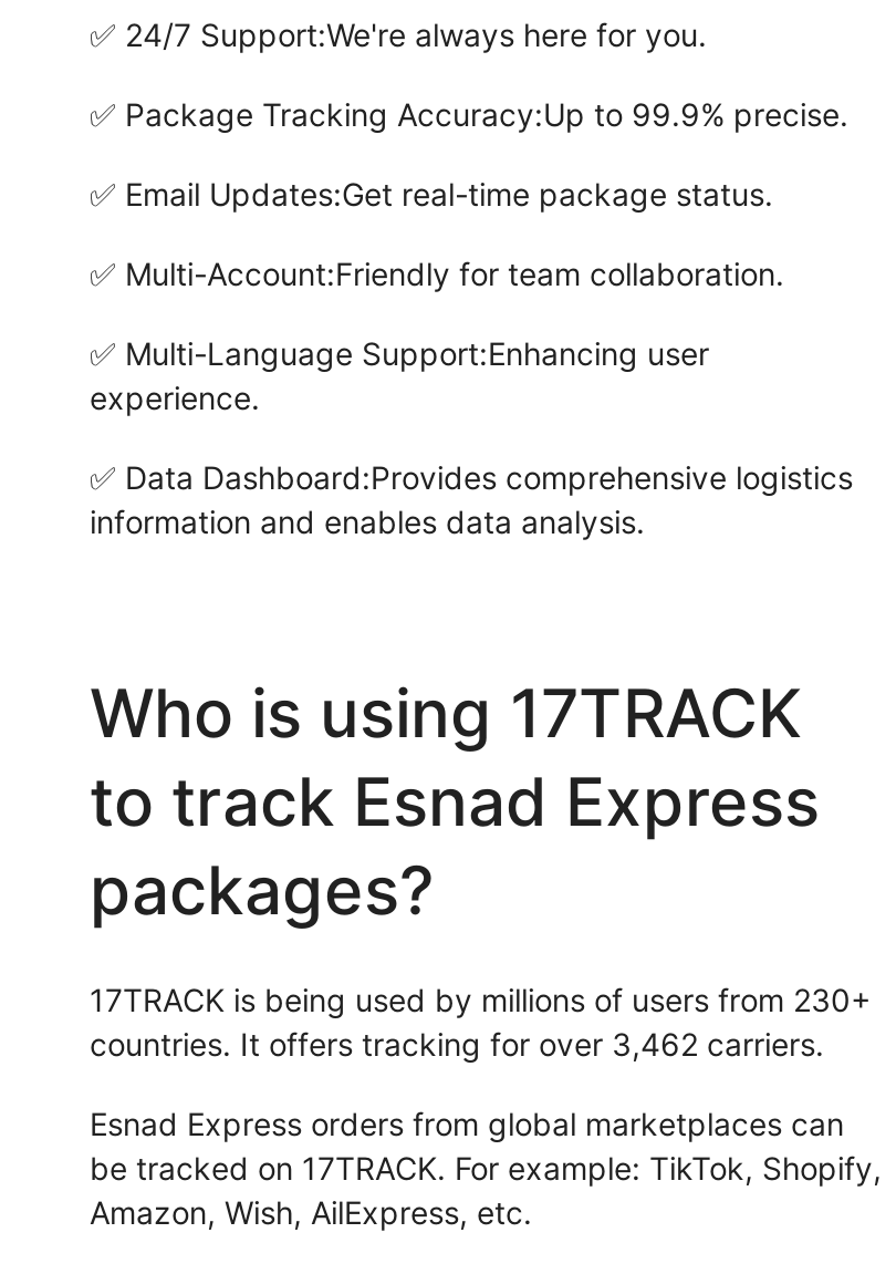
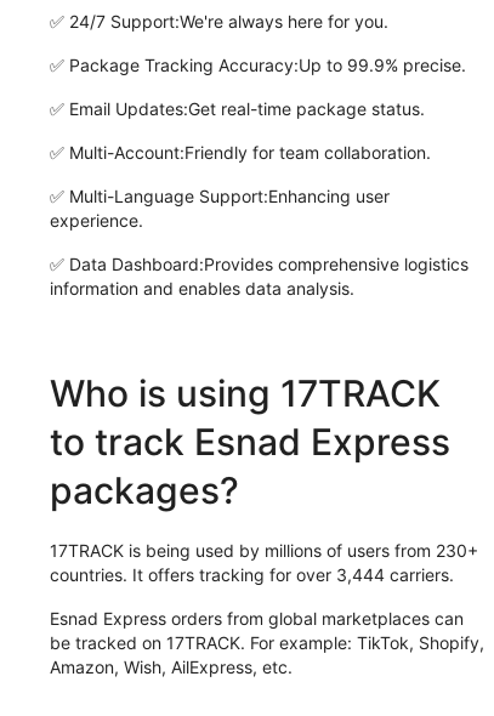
[90,1025,824,1062] countries. It offers tracking for over 3,462 carriers. -> [50,564,454,585] countries. It offers tracking for over 3,444 carriers.

